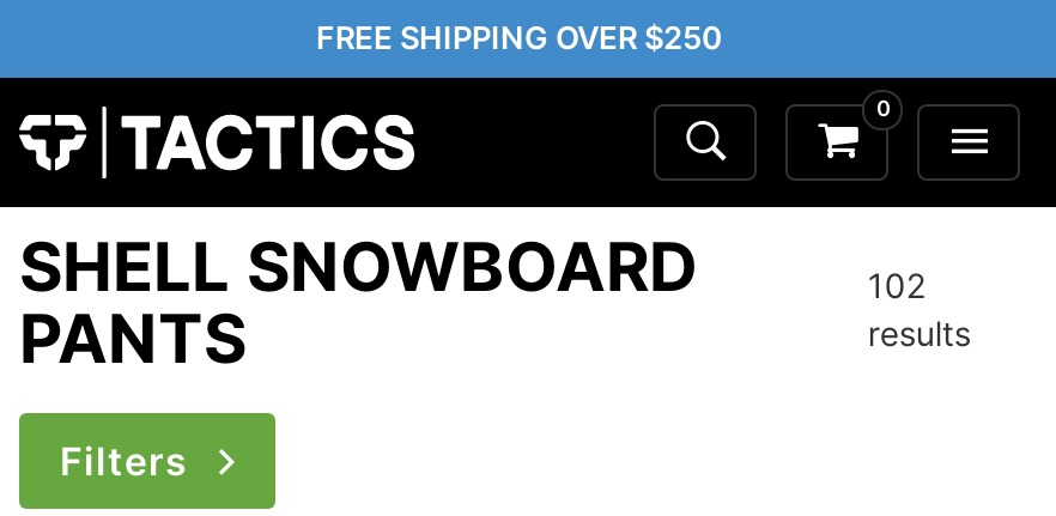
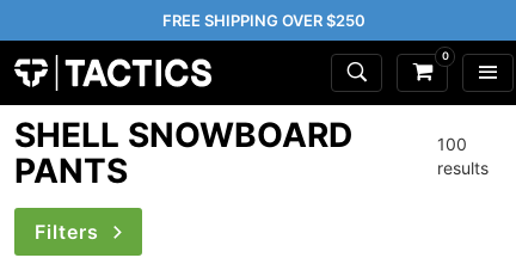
[868,263,925,304] 102 -> [437,133,466,154] 100

